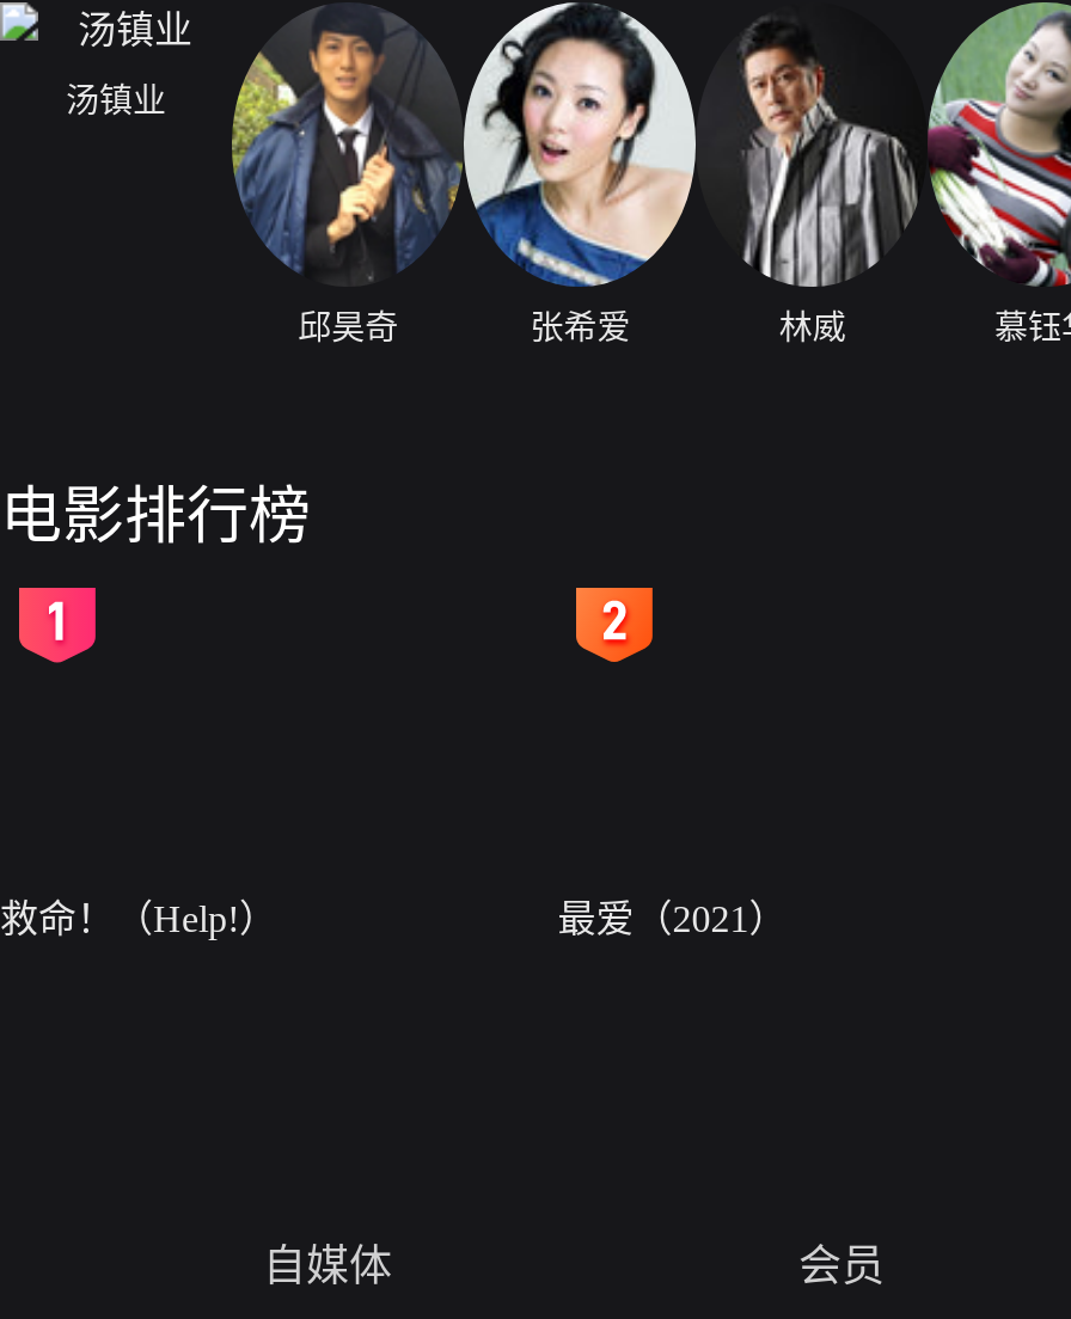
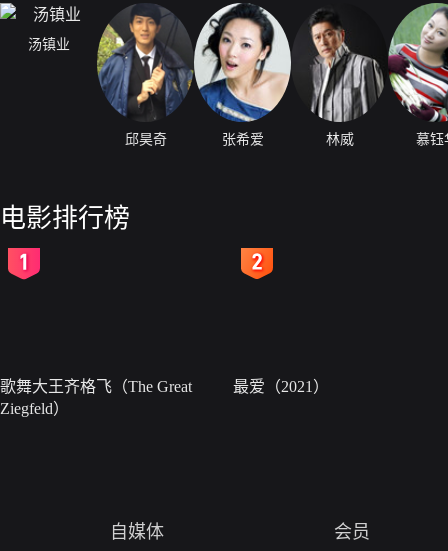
[0,899,277,939] 救命！（Help!） -> [0,378,192,417] 歌舞大王齐格飞（The Great | Ziegfeld）

